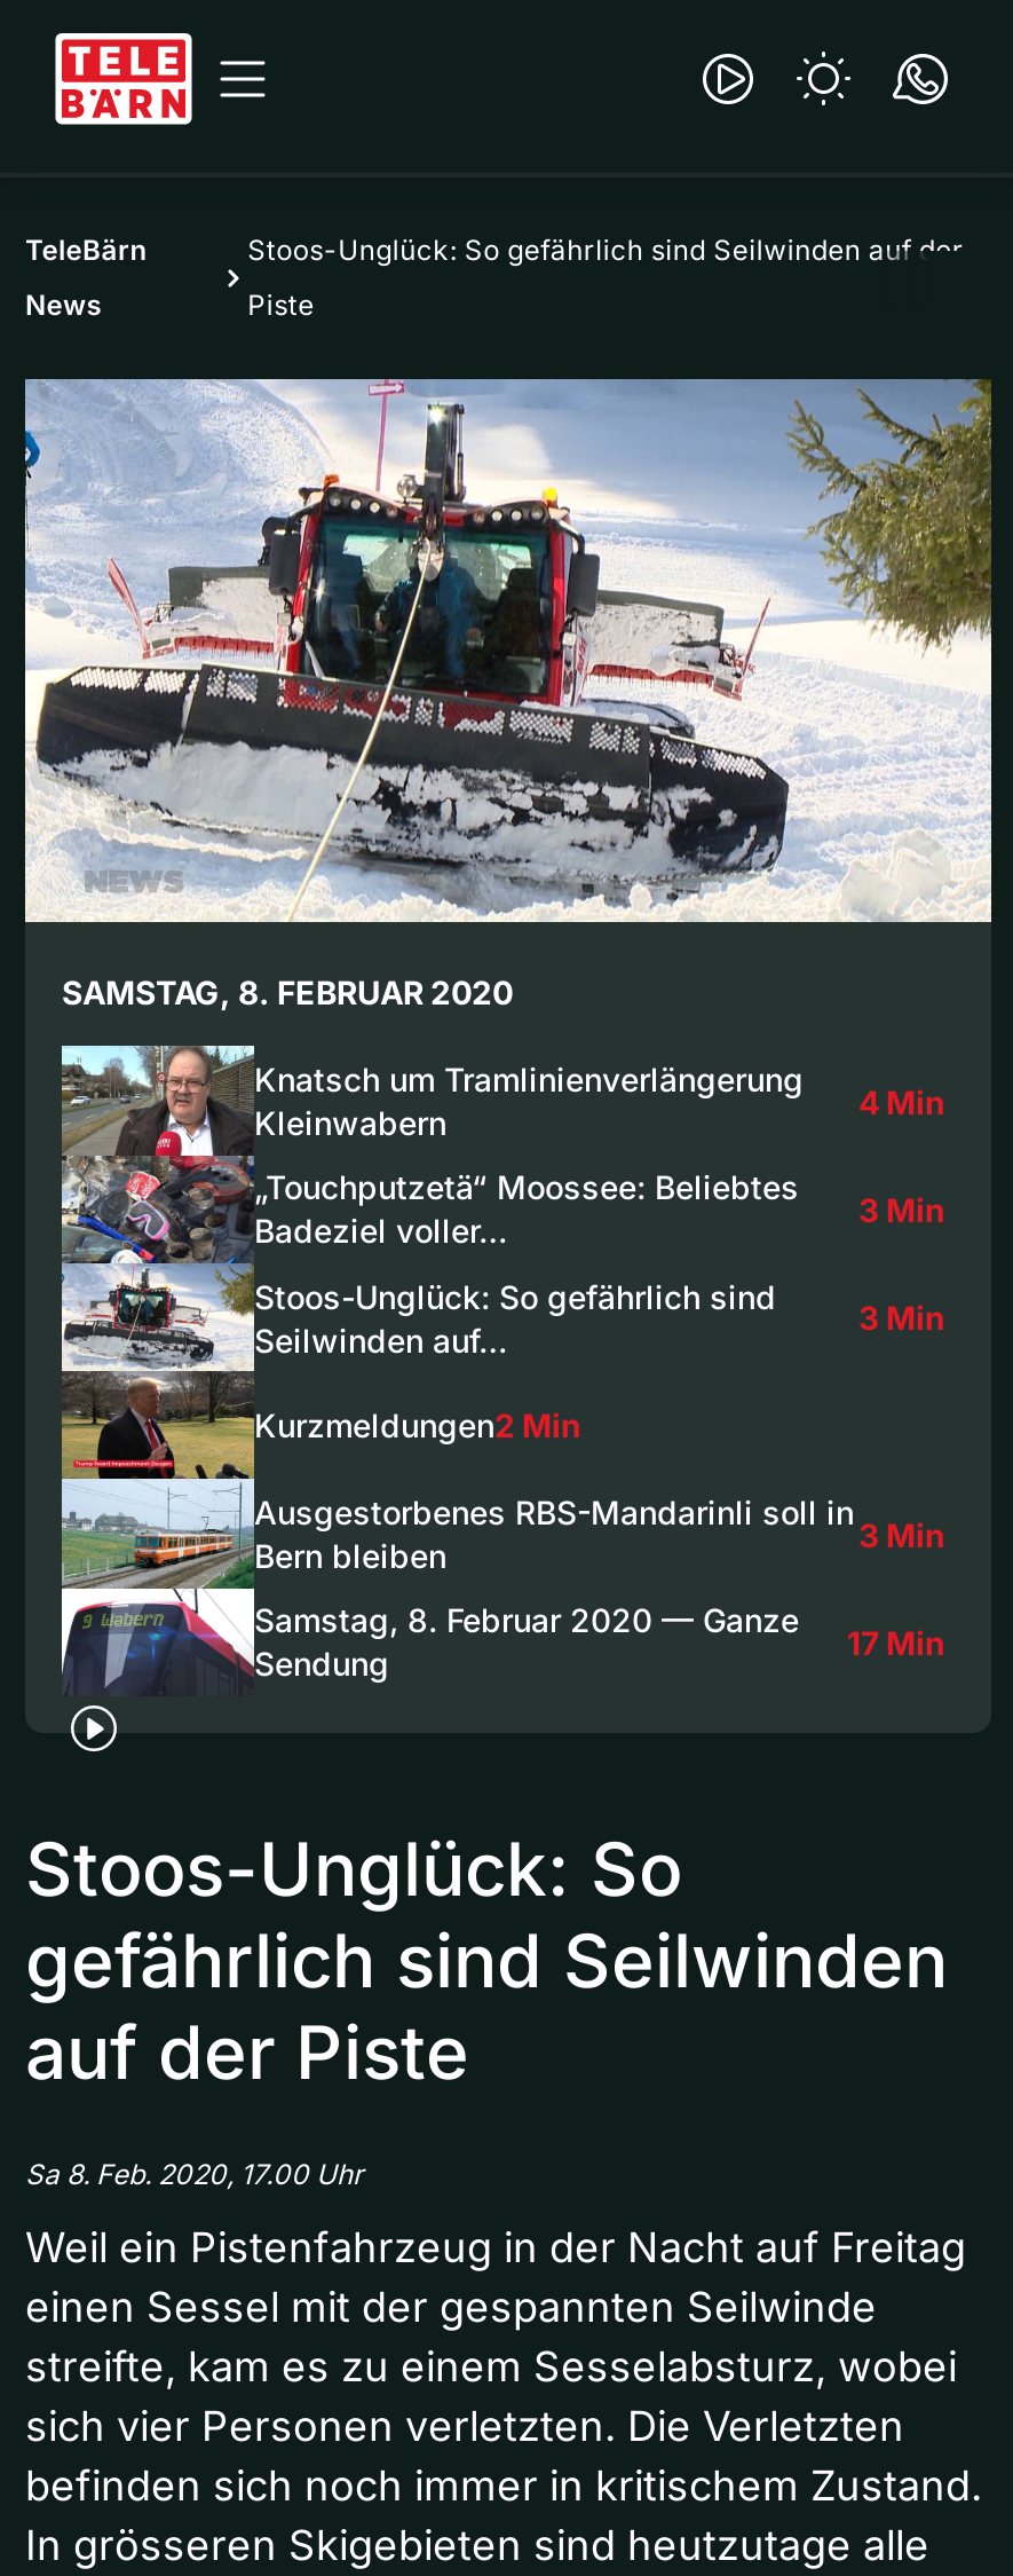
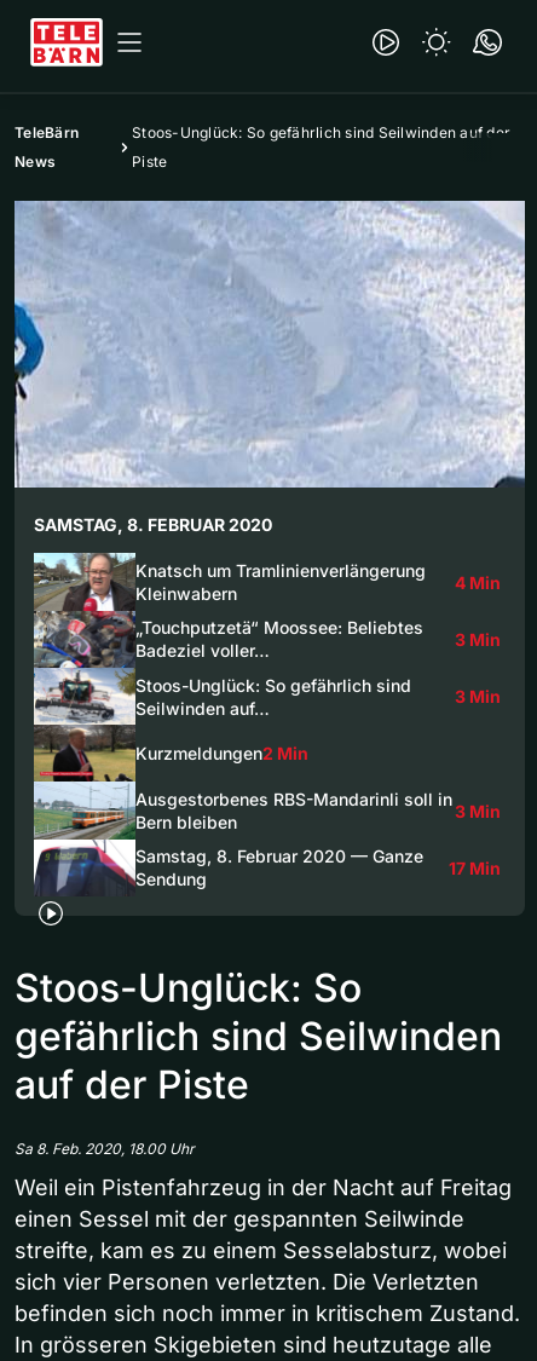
[23,377,994,924] [image] -> [13,200,526,488] [image]
[25,2157,364,2191] Sa 8. Feb. 2020, 17.00 Uhr -> [15,1139,195,1158] Sa 8. Feb. 2020, 18.00 Uhr

